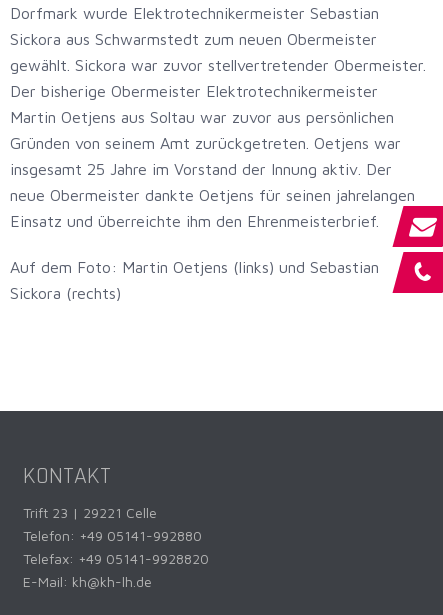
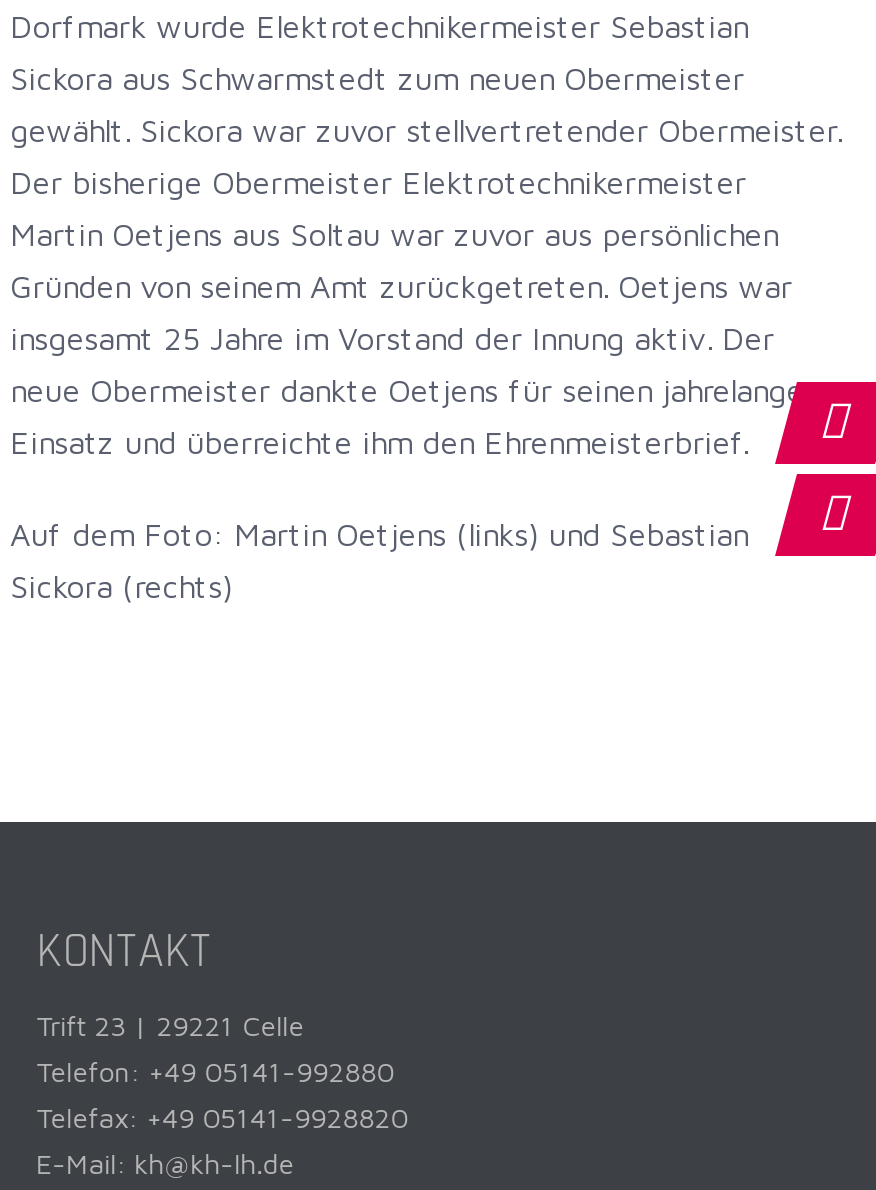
[392,191,440,294] [image] -> [774,380,870,586] [image]

